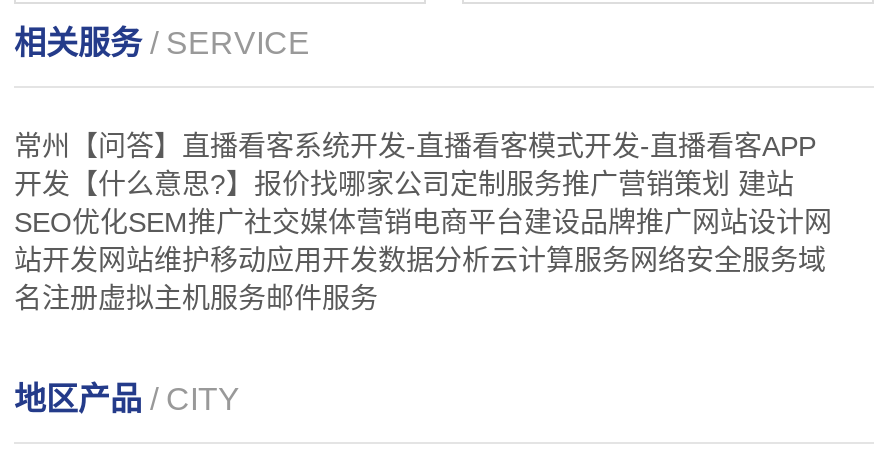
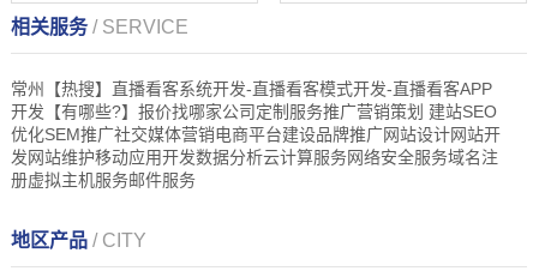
[14,130,832,314] 常州【问答】直播看客系统开发-直播看客模式开发-直播看客APP | 开发【什么意思?】报价找哪家公司定制服务推广营销策划 建站 | SEO优化SEM推广社交媒体营销电商平台建设品牌推广网站设计网 | 站开发网站维护移动应用开发数据分析云计算服务网络安全服务域 | 名注册虚拟主机服务邮件服务 -> [11,79,501,190] 常州【热搜】直播看客系统开发-直播看客模式开发-直播看客APP | 开发【有哪些?】报价找哪家公司定制服务推广营销策划 建站SEO | 优化SEM推广社交媒体营销电商平台建设品牌推广网站设计网站开 | 发网站维护移动应用开发数据分析云计算服务网络安全服务域名注 | 册虚拟主机服务邮件服务

